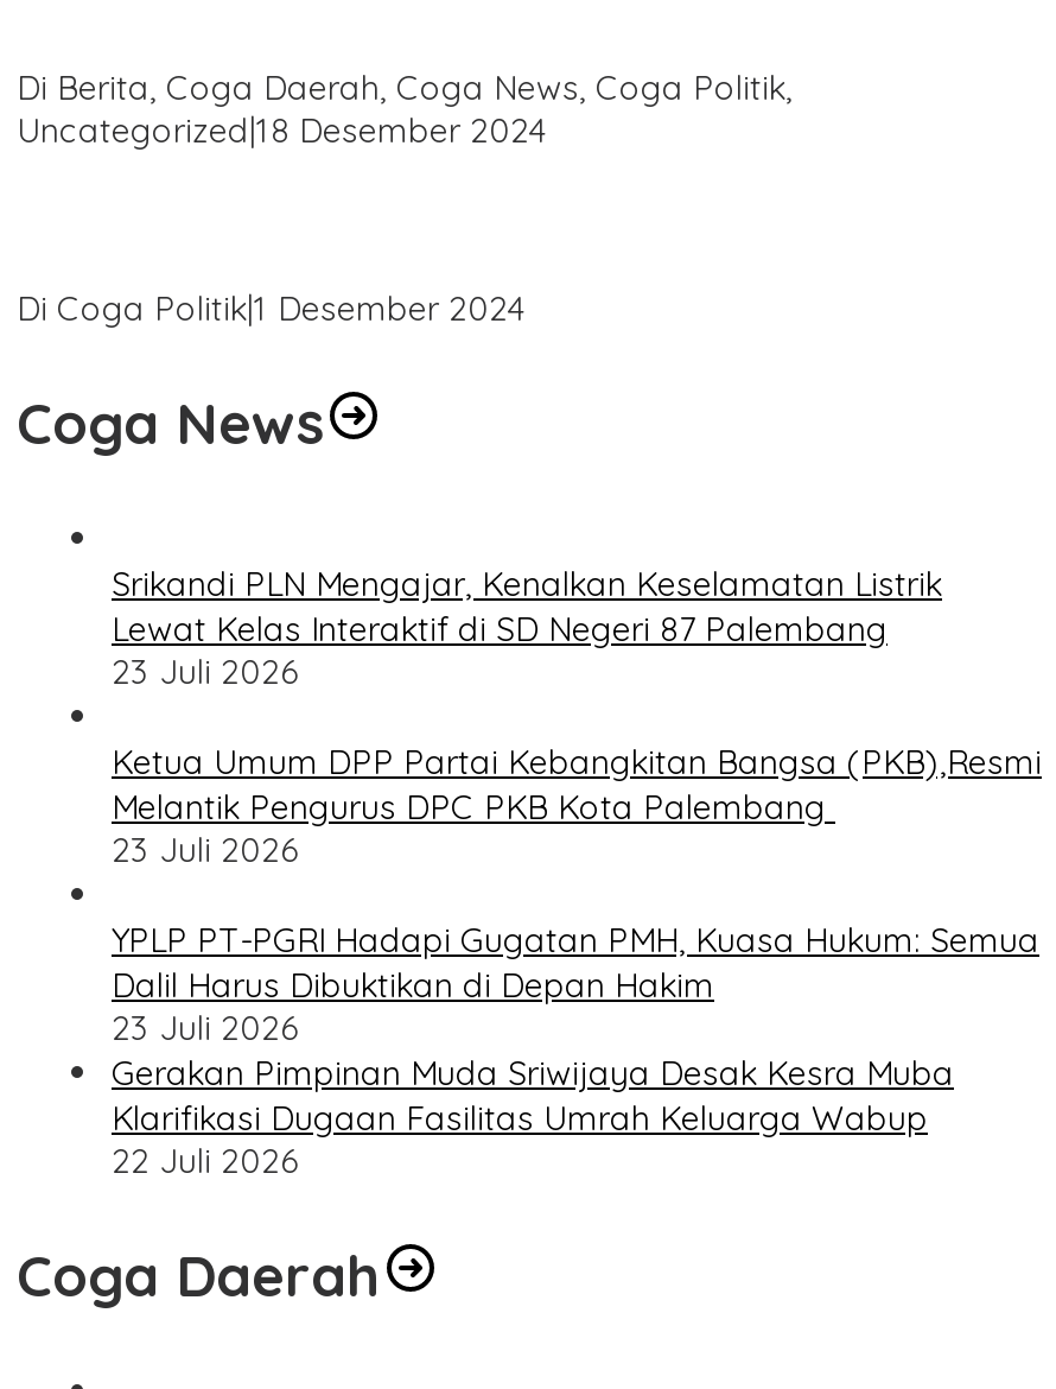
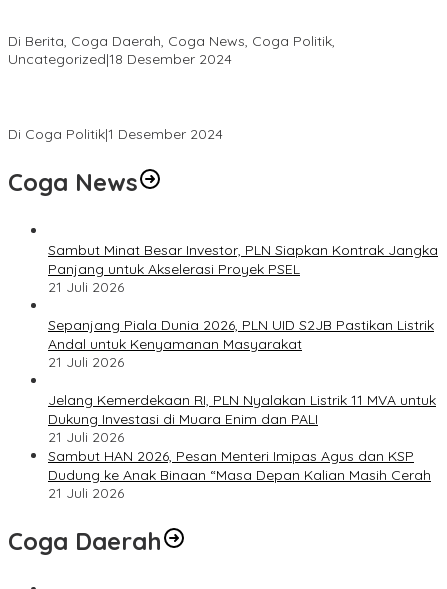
[112,562,942,693] Srikandi PLN Mengajar, Kenalkan Keselamatan Listrik | Lewat Kelas Interaktif di SD Negeri 87 Palembang | 23 Juli 2026 -> [48,241,438,296] Sambut Minat Besar Investor, PLN Siapkan Kontrak Jangka | Panjang untuk Akselerasi Proyek PSEL | 21 Juli 2026
[112,740,1042,871] Ketua Umum DPP Partai Kebangkitan Bangsa (PKB),Resmi | Melantik Pengurus DPC PKB Kota Palembang | 23 Juli 2026 -> [48,316,434,371] Sepanjang Piala Dunia 2026, PLN UID S2JB Pastikan Listrik | Andal untuk Kenyamanan Masyarakat | 21 Juli 2026
[112,918,1039,1182] YPLP PT-PGRI Hadapi Gugatan PMH, Kuasa Hukum: Semua | Dalil Harus Dibuktikan di Depan Hakim | 23 Juli 2026 | Gerakan Pimpinan Muda Sriwijaya Desak Kesra Muba | Klarifikasi Dugaan Fasilitas Umrah Keluarga Wabup | 22 Juli 2026 -> [48,391,436,502] Jelang Kemerdekaan RI, PLN Nyalakan Listrik 11 MVA untuk | Dukung Investasi di Muara Enim dan PALI | 21 Juli 2026 | Sambut HAN 2026, Pesan Menteri Imipas Agus dan KSP | Dudung ke Anak Binaan “Masa Depan Kalian Masih Cerah | 21 Juli 2026

